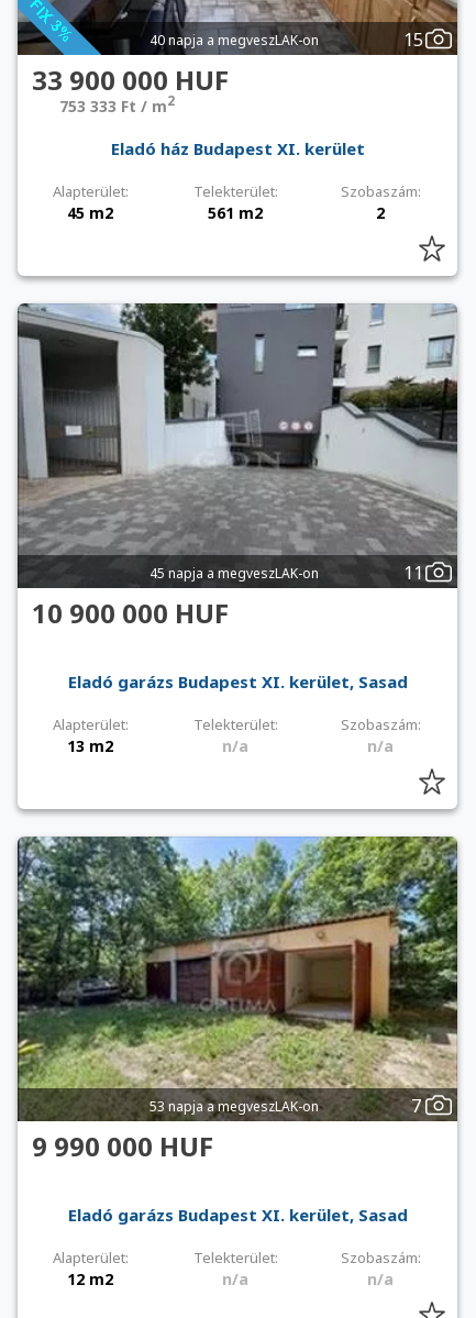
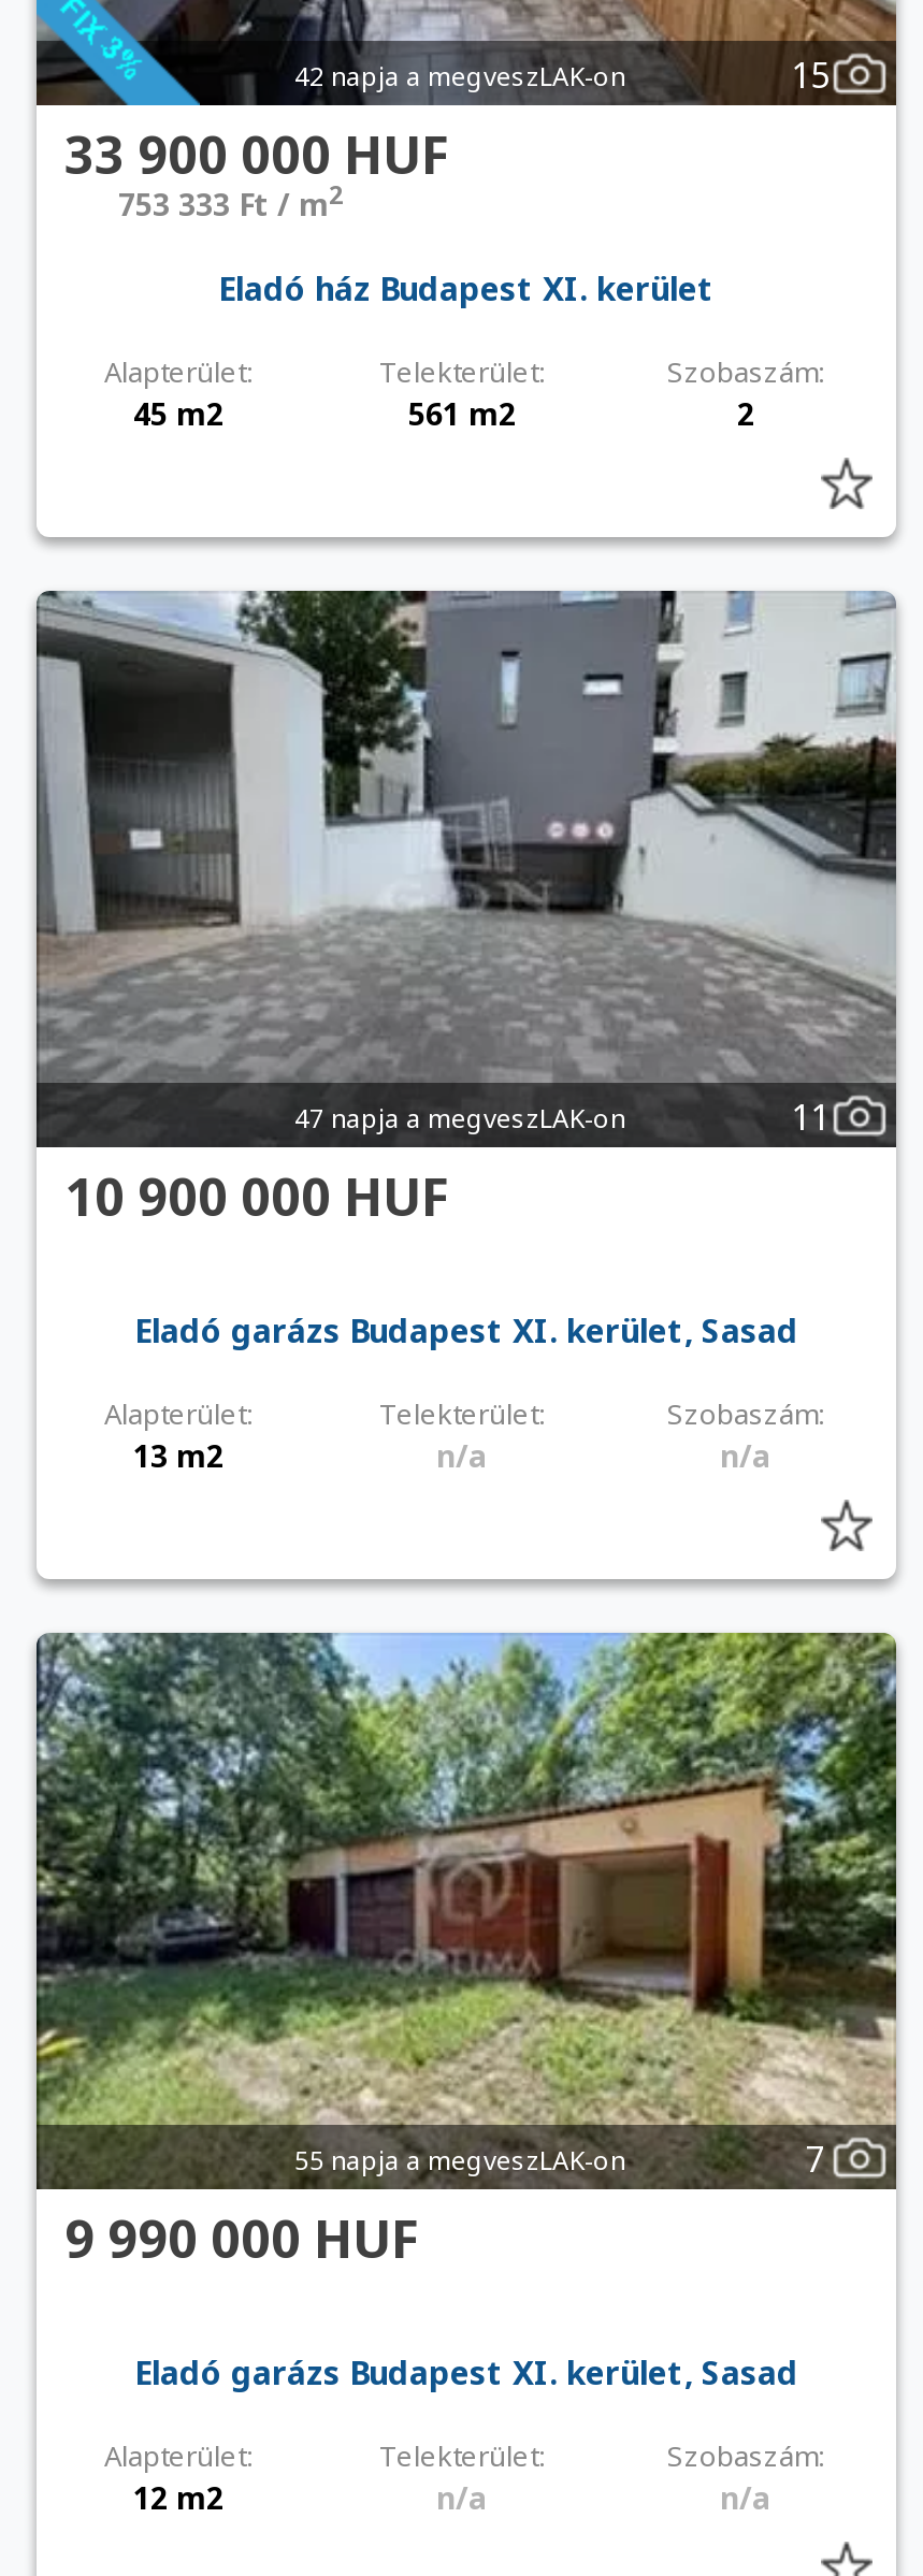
[150,30,319,49] 40 napja a megveszLAK-on -> [294,59,625,96] 42 napja a megveszLAK-on
[150,563,319,582] 45 napja a megveszLAK-on -> [294,1101,625,1138] 47 napja a megveszLAK-on
[150,1097,319,1115] 53 napja a megveszLAK-on -> [294,2143,625,2180] 55 napja a megveszLAK-on

